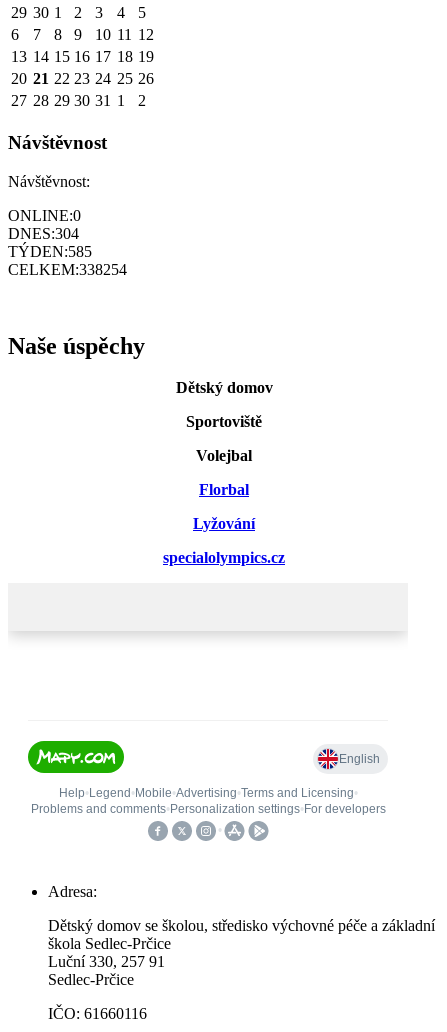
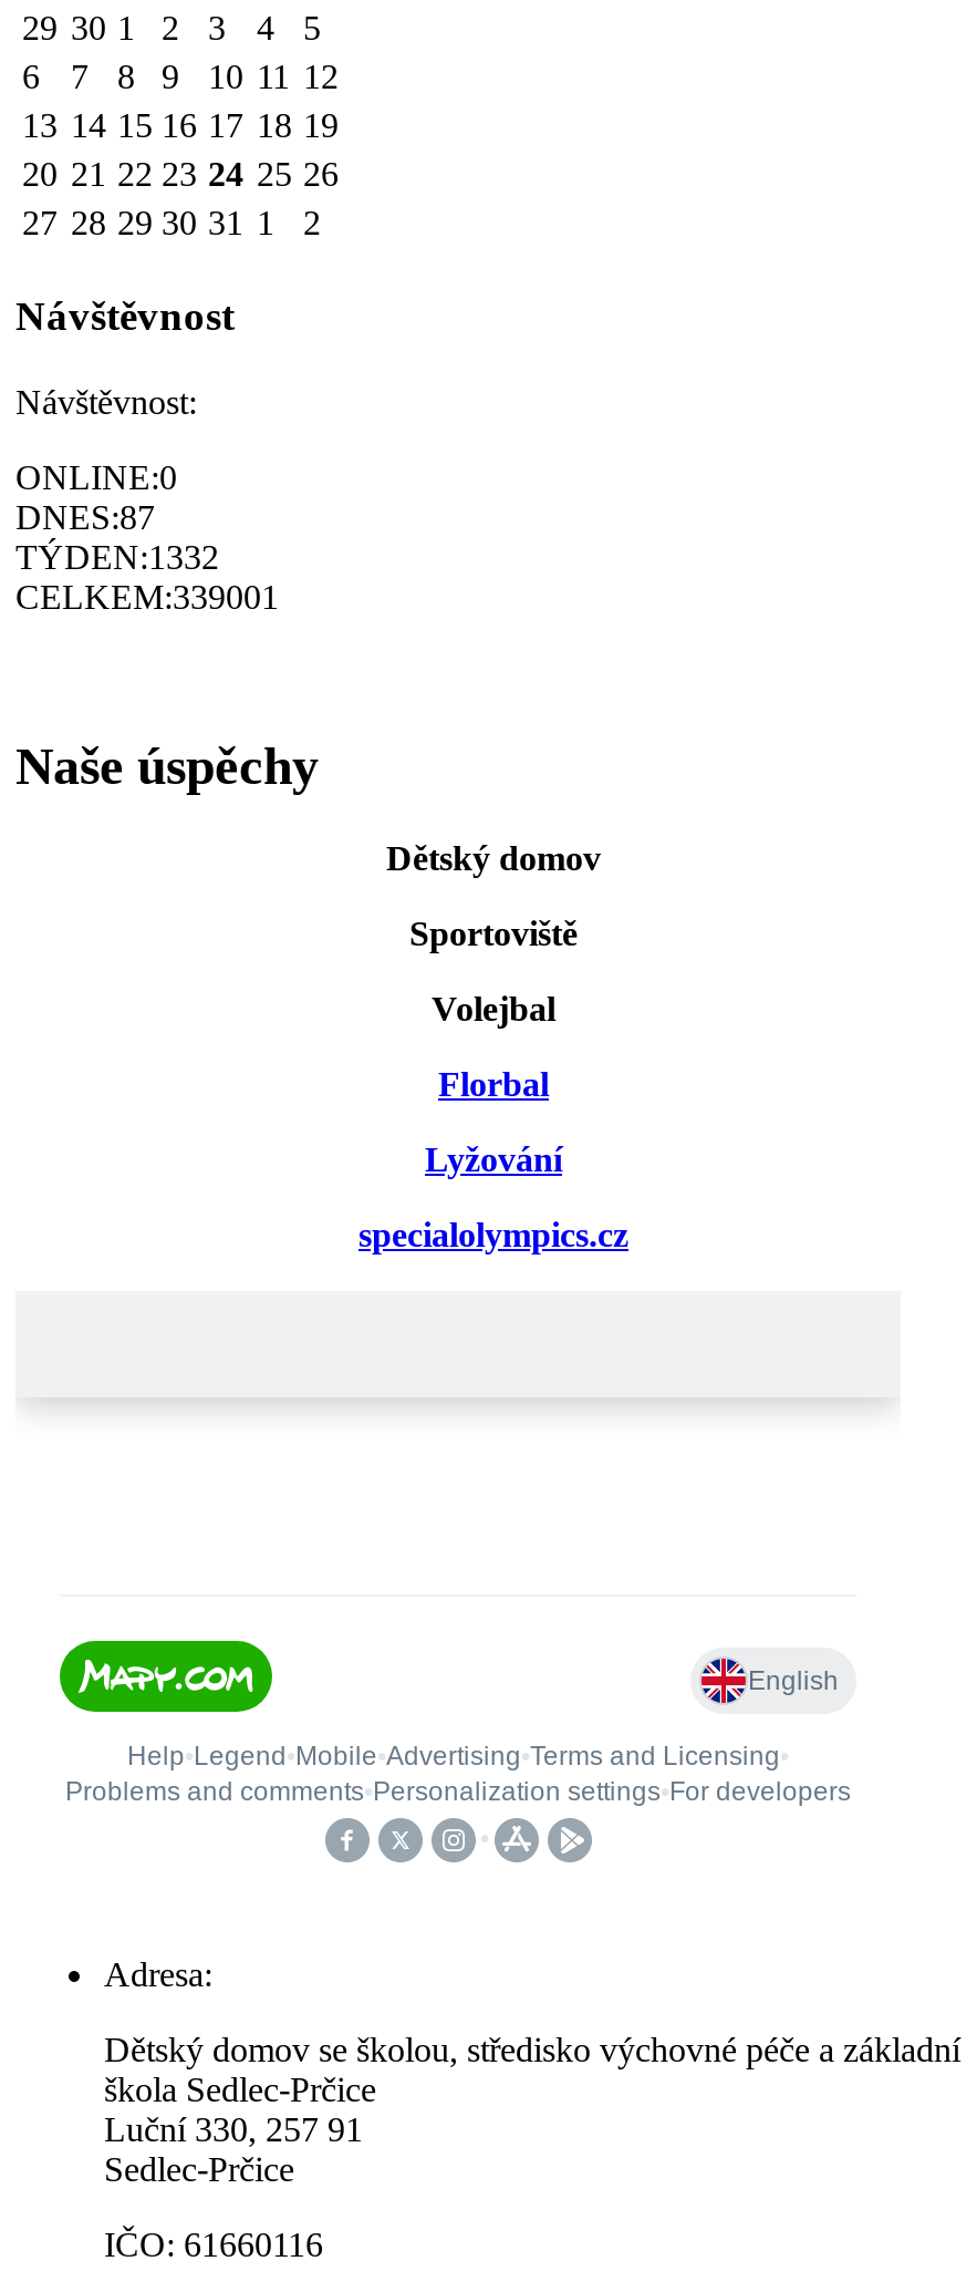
[8,225,79,242] DNES:304 -> [15,498,155,535] DNES:87
[8,243,92,260] TÝDEN:585 -> [15,537,219,575] TÝDEN:1332
[8,261,127,278] CELKEM:338254 -> [15,577,279,615] CELKEM:339001

